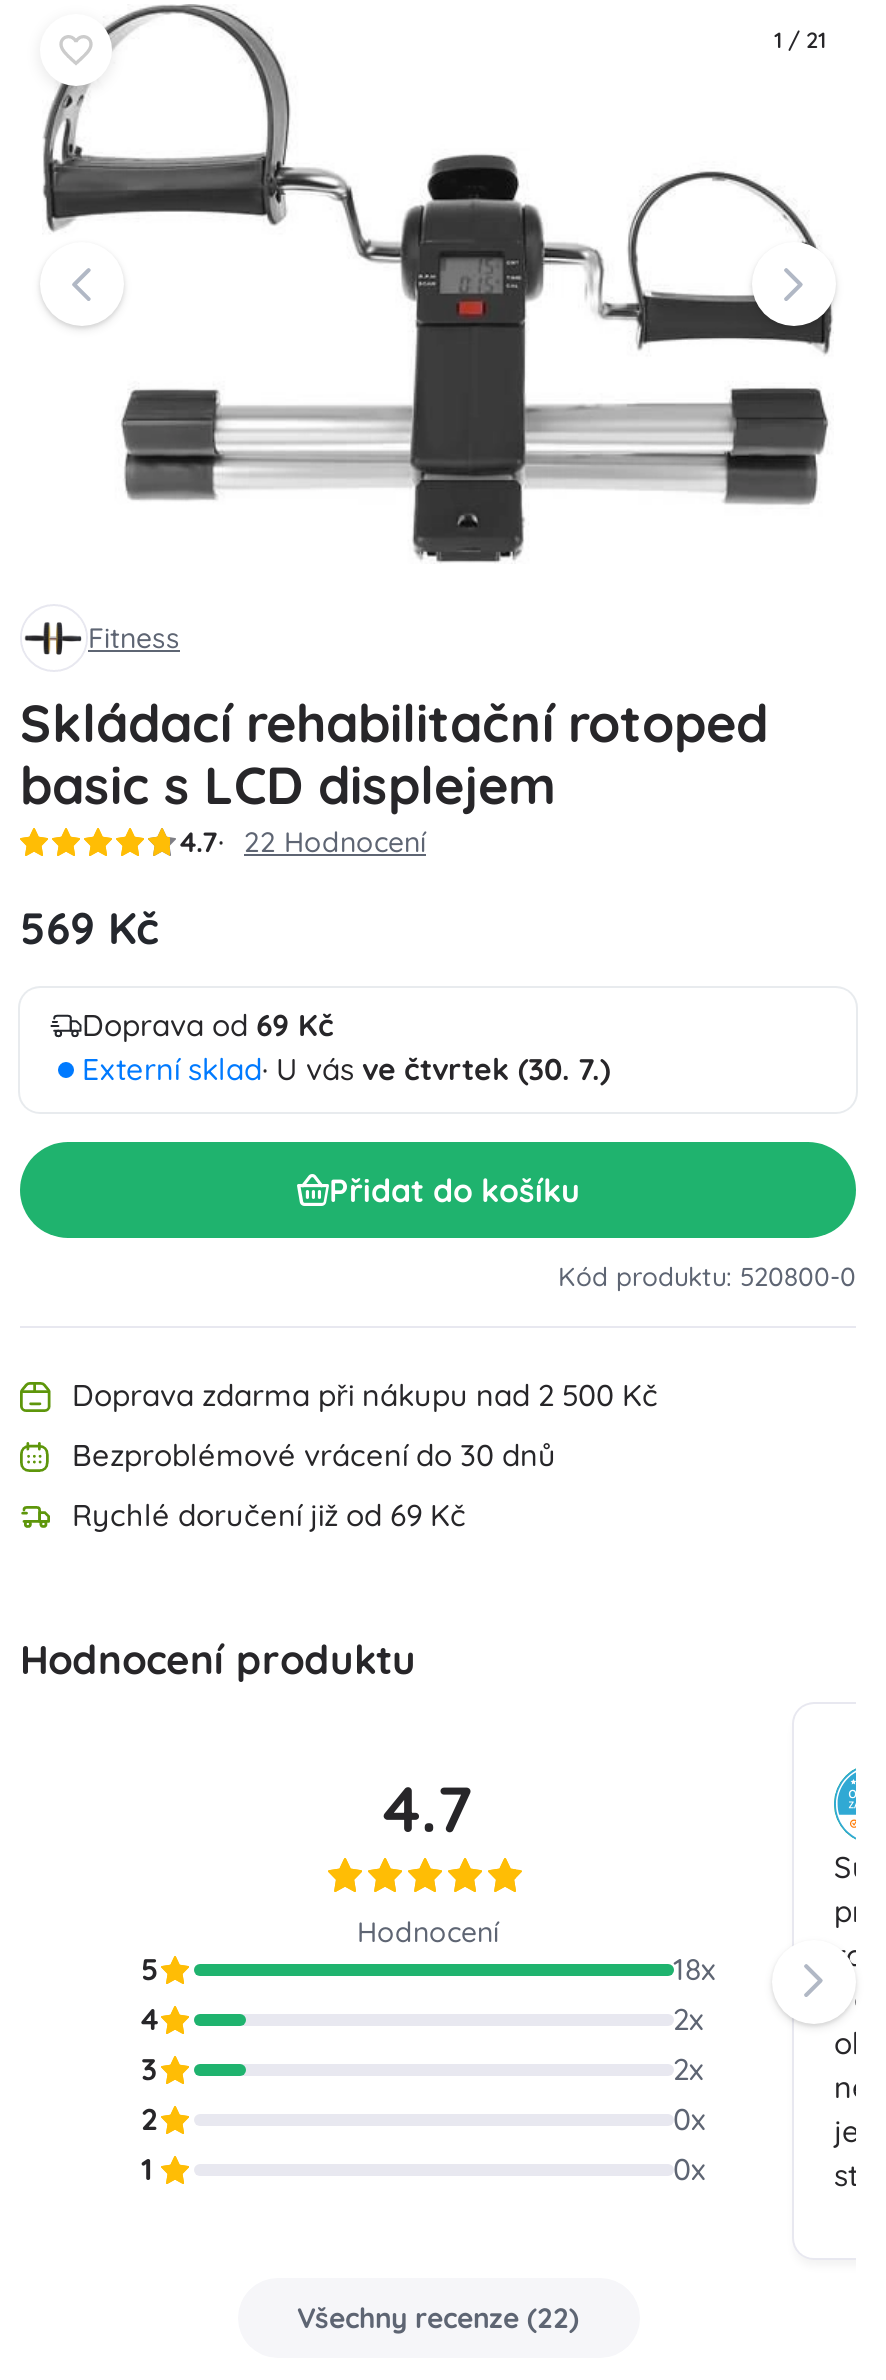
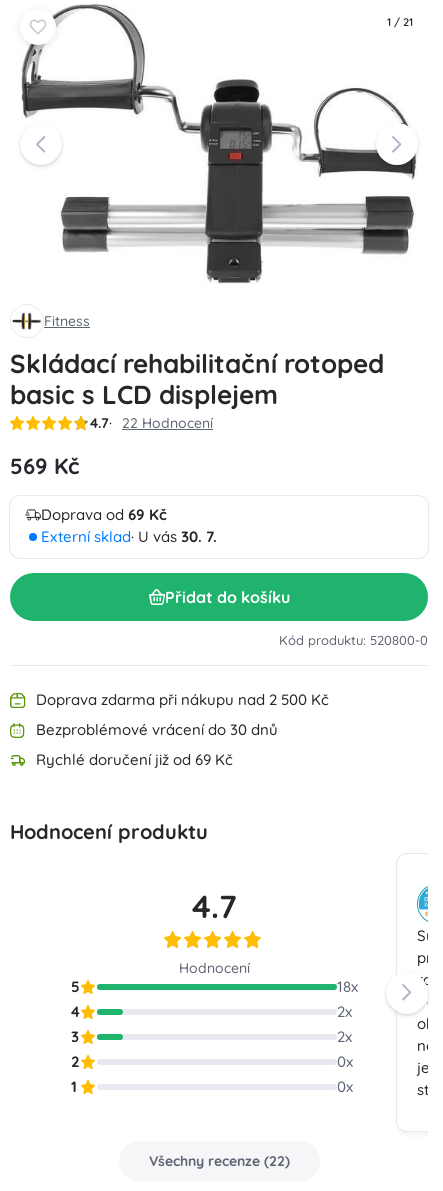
[82,1050,610,1088] Externí sklad · U vás ve čtvrtek (30. 7.) -> [41,527,217,546] Externí sklad · U vás 30. 7.

